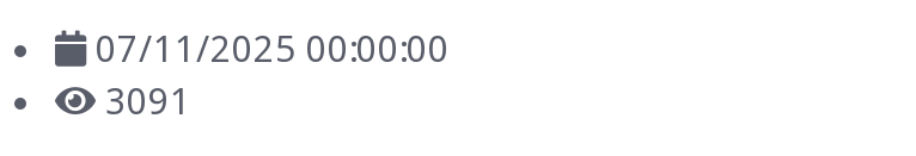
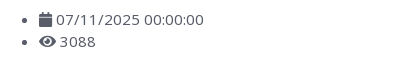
[105,76,191,131] 3091 -> [60,31,96,54] 3088

